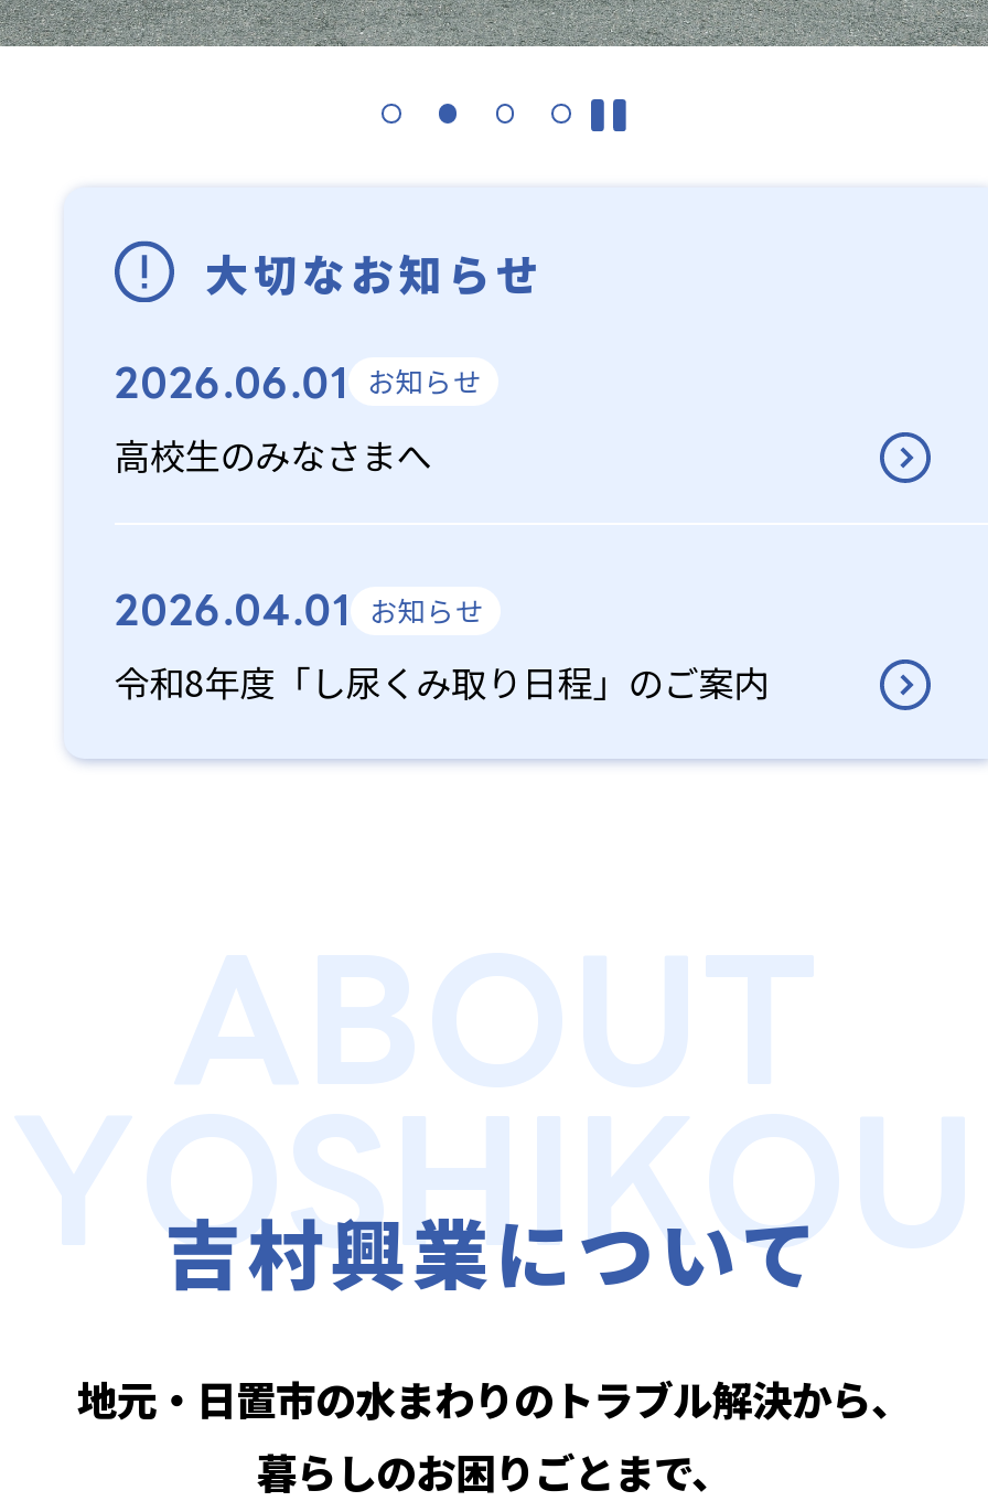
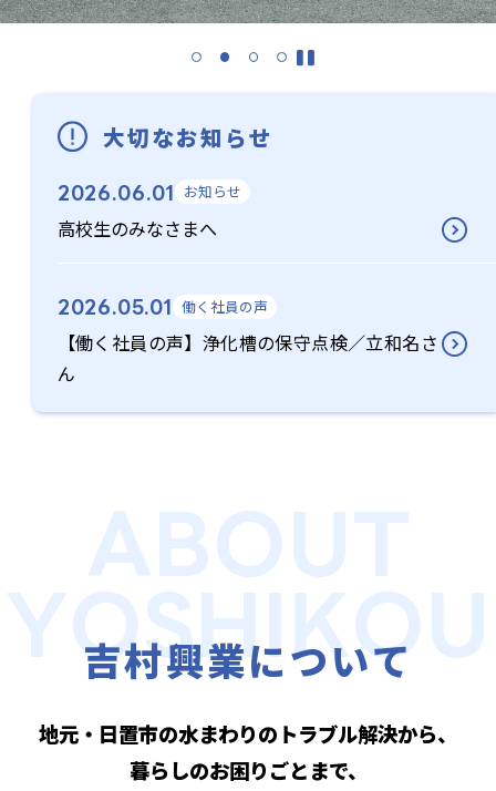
[114,588,484,631] 2026.04.01 お知らせ -> [57,295,268,317] 2026.05.01 働く社員の声
[114,655,769,708] 令和8年度「し尿くみ取り日程」のご案内 -> [57,329,438,387] 【働く社員の声】浄化槽の保守点検／立和名さ | ん

